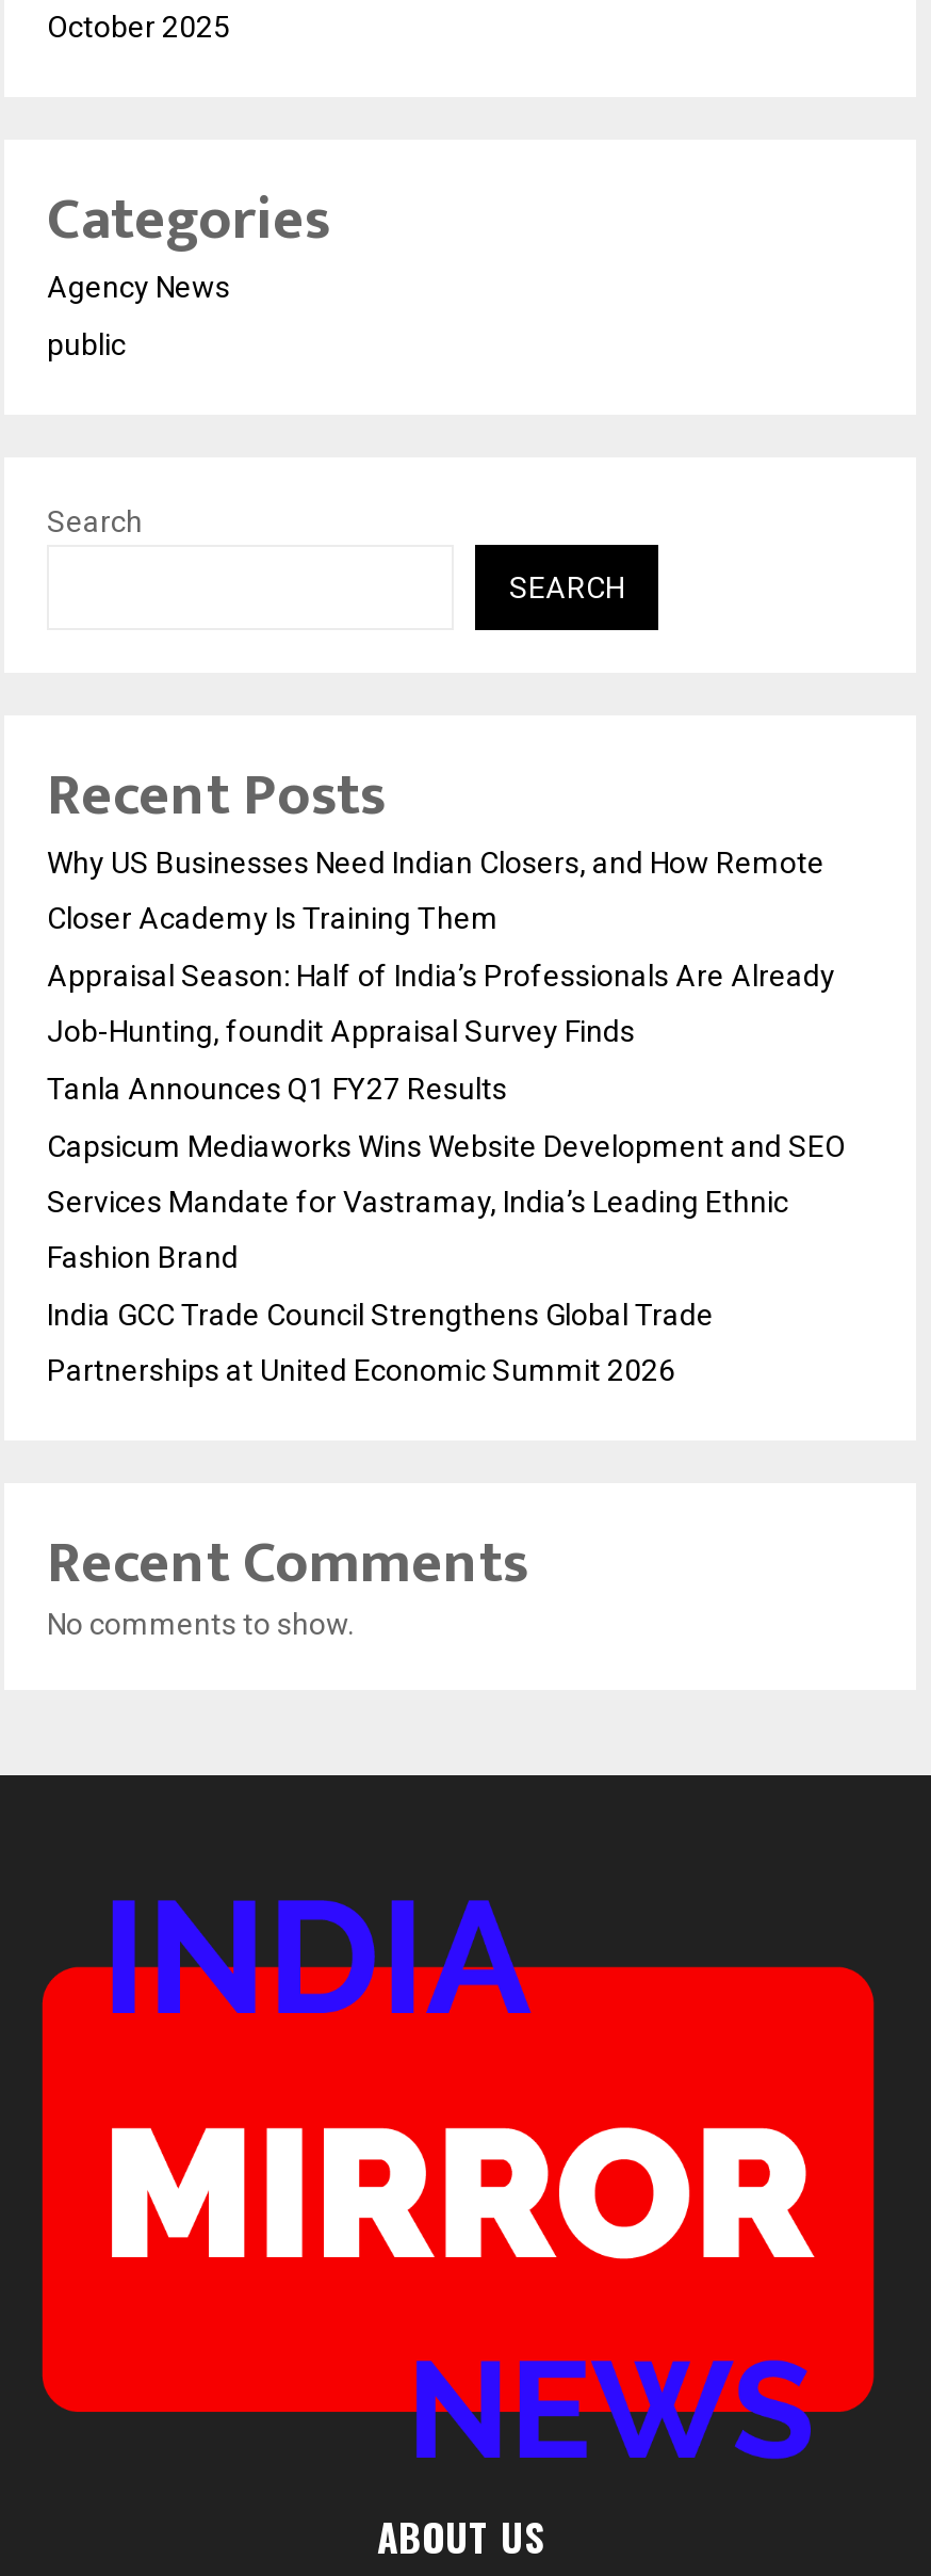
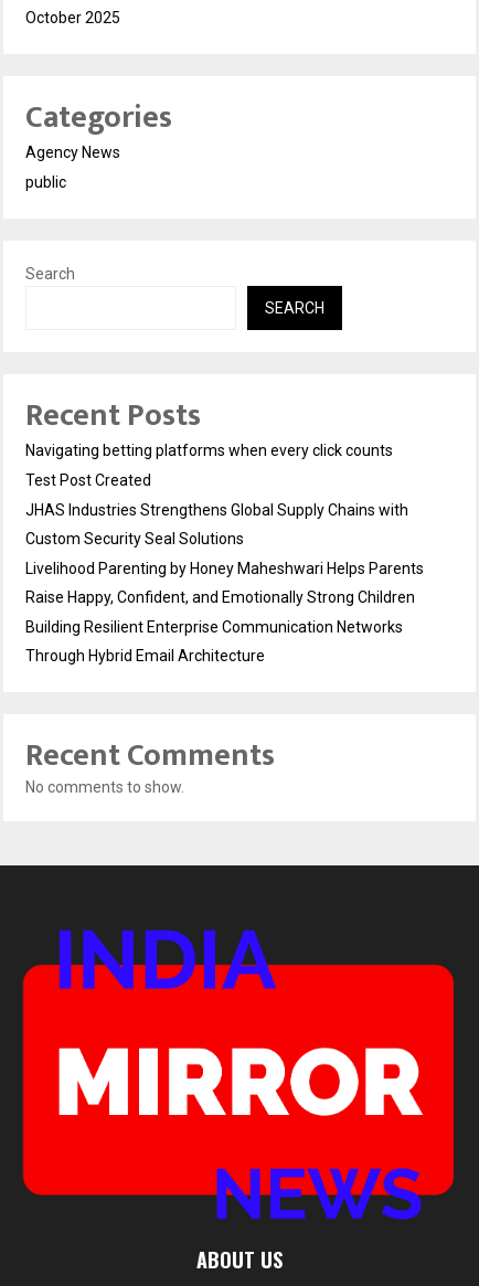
[47,846,846,1388] Why US Businesses Need Indian Closers, and How Remote | Closer Academy Is Training Them | Appraisal Season: Half of India’s Professionals Are Already | Job-Hunting, foundit Appraisal Survey Finds | Tanla Announces Q1 FY27 Results | Capsicum Mediaworks Wins Website Development and SEO | Services Mandate for Vastramay, India’s Leading Ethnic | Fashion Brand | India GCC Trade Council Strengthens Global Trade | Partnerships at United Economic Summit 2026 -> [25,442,424,665] Navigating betting platforms when every click counts | Test Post Created | JHAS Industries Strengthens Global Supply Chains with | Custom Security Seal Solutions | Livelihood Parenting by Honey Maheshwari Helps Parents | Raise Happy, Confident, and Emotionally Strong Children | Building Resilient Enterprise Communication Networks | Through Hybrid Email Architecture

